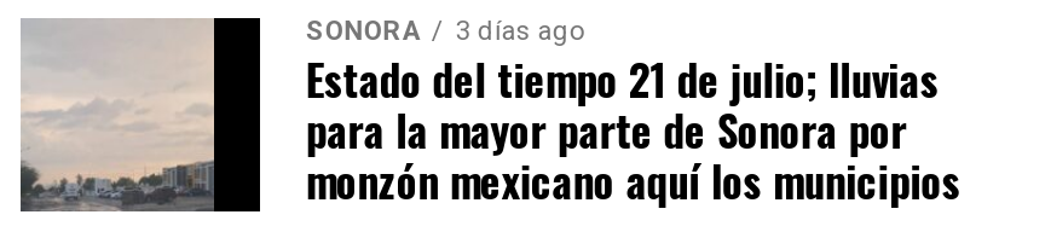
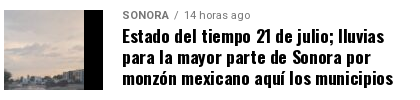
[306,15,584,47] SONORA 3 días ago -> [122,9,250,22] SONORA 14 horas ago

